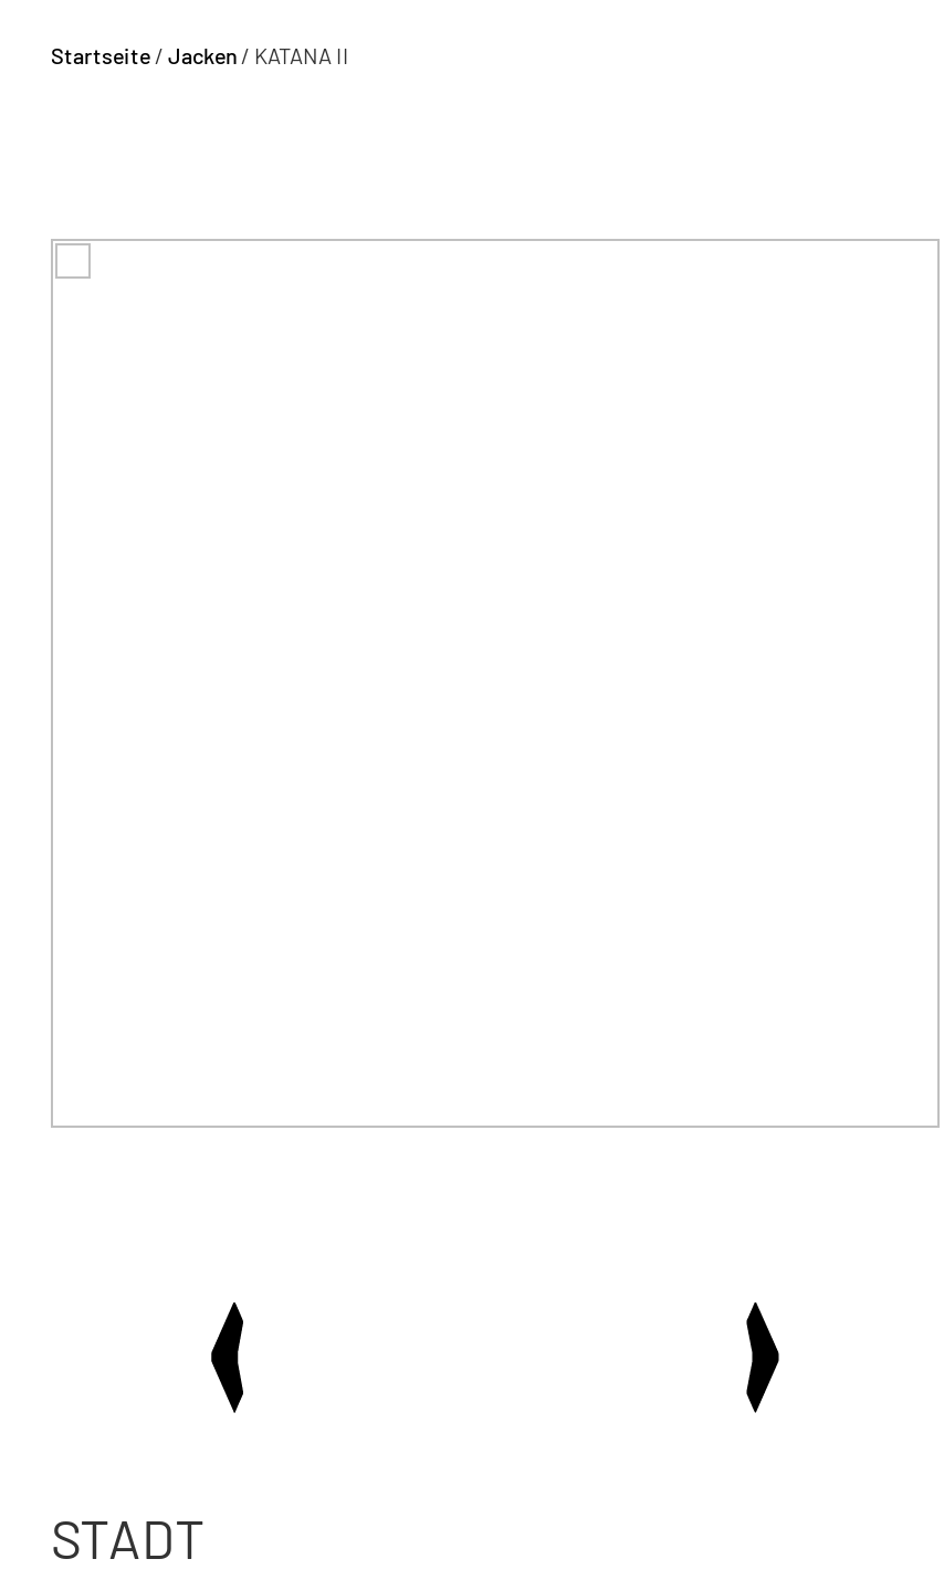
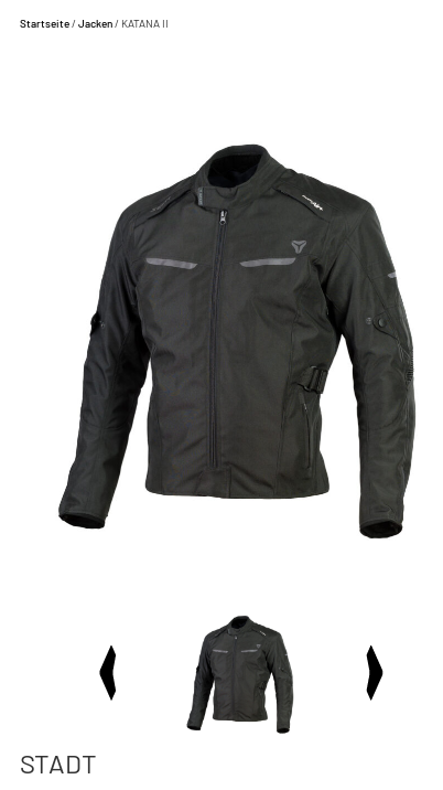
none -> [57,143,417,540] [image]
none -> [186,615,294,735] [image]

